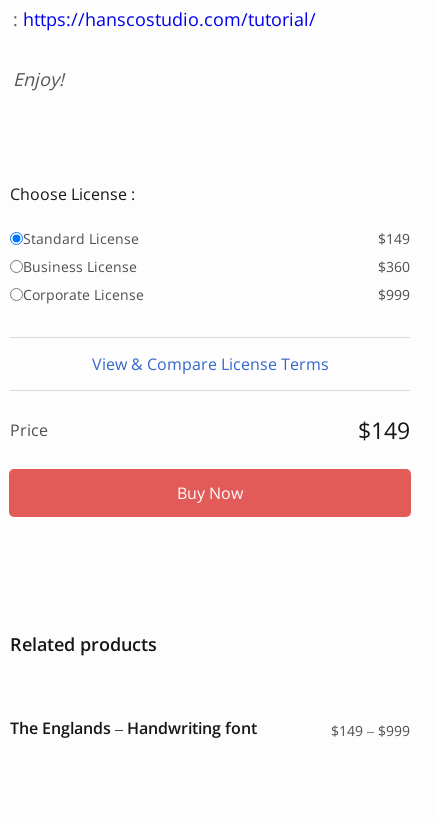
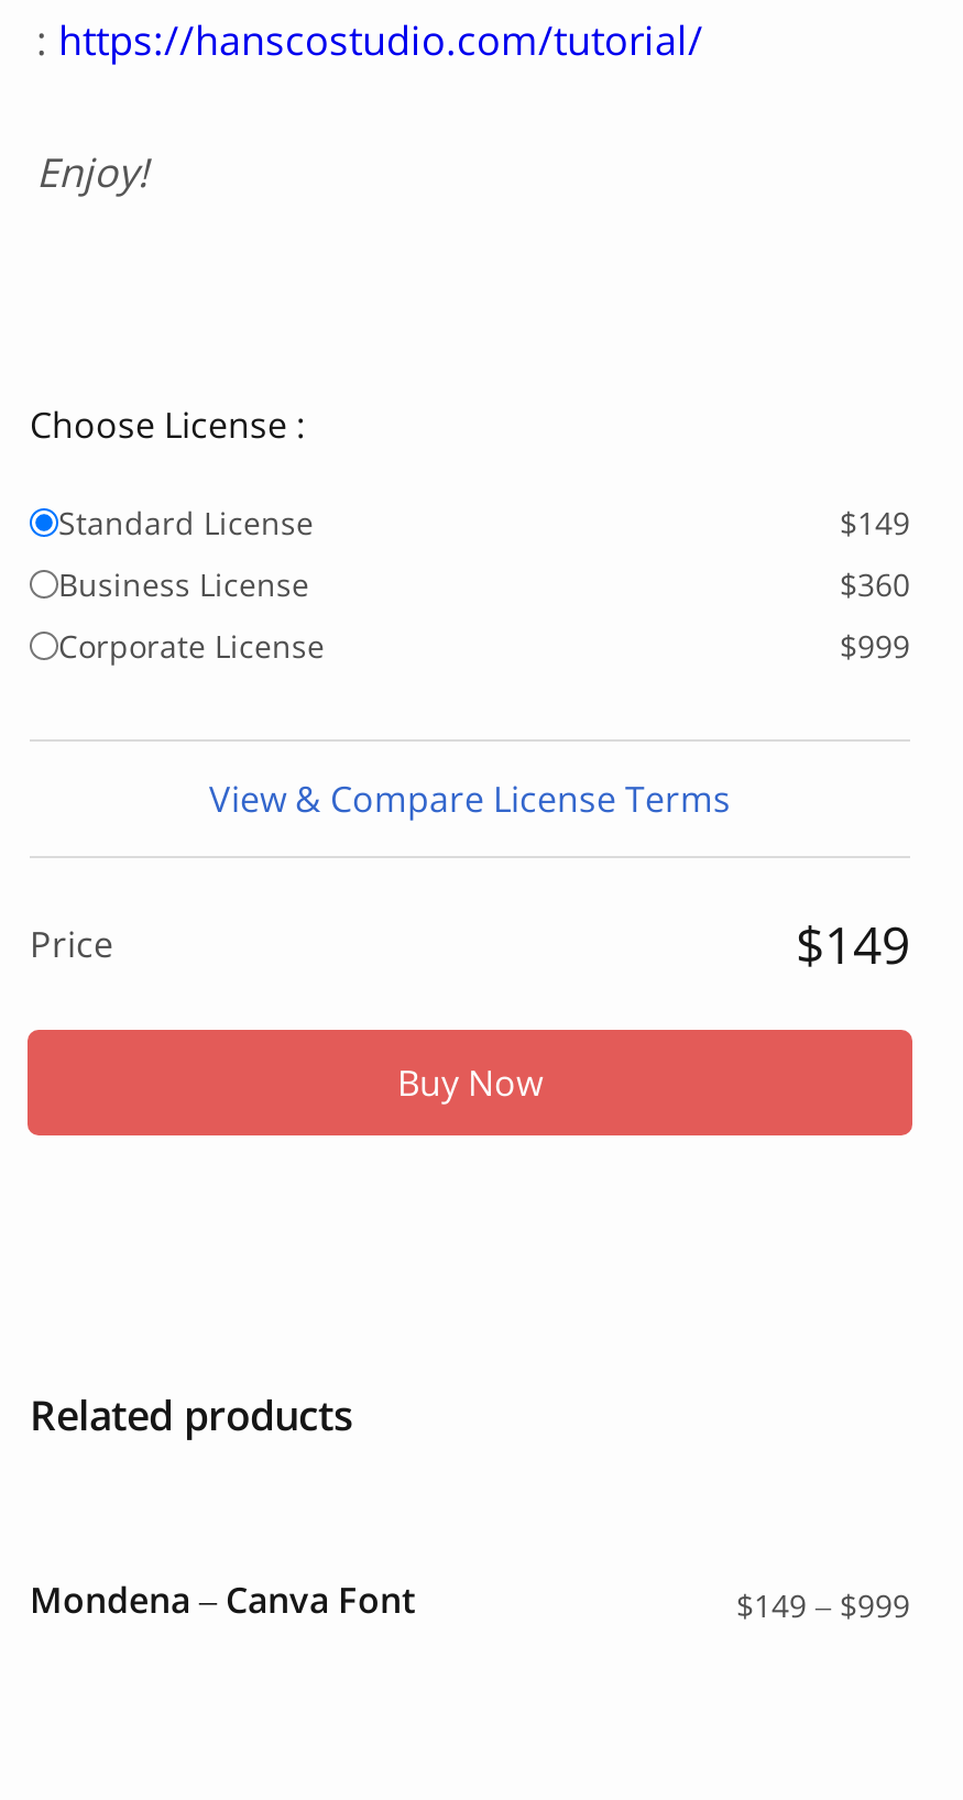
[10,716,257,738] The Englands – Handwriting font -> [30,1574,415,1623] Mondena – Canva Font

